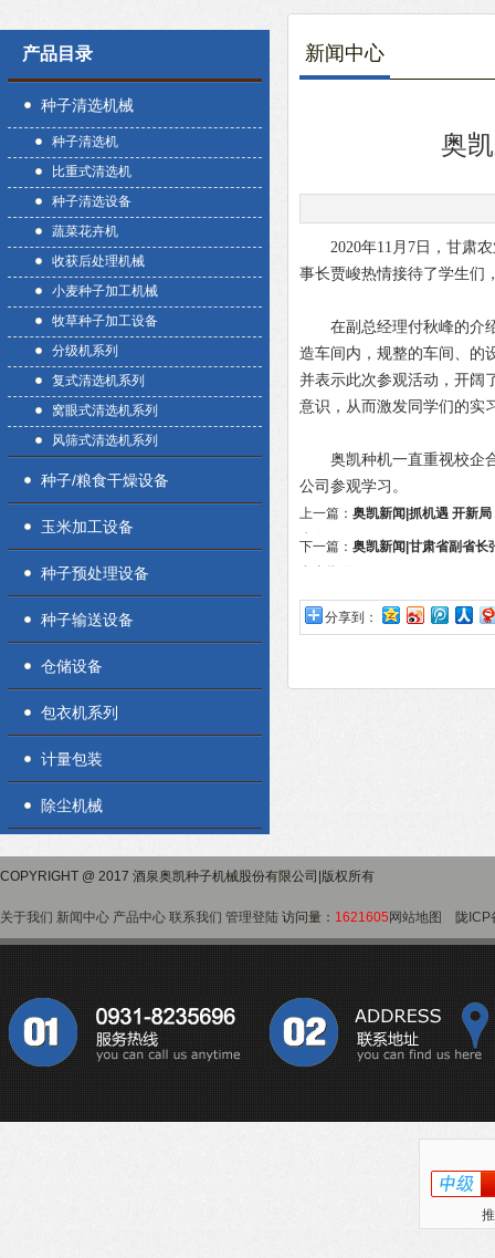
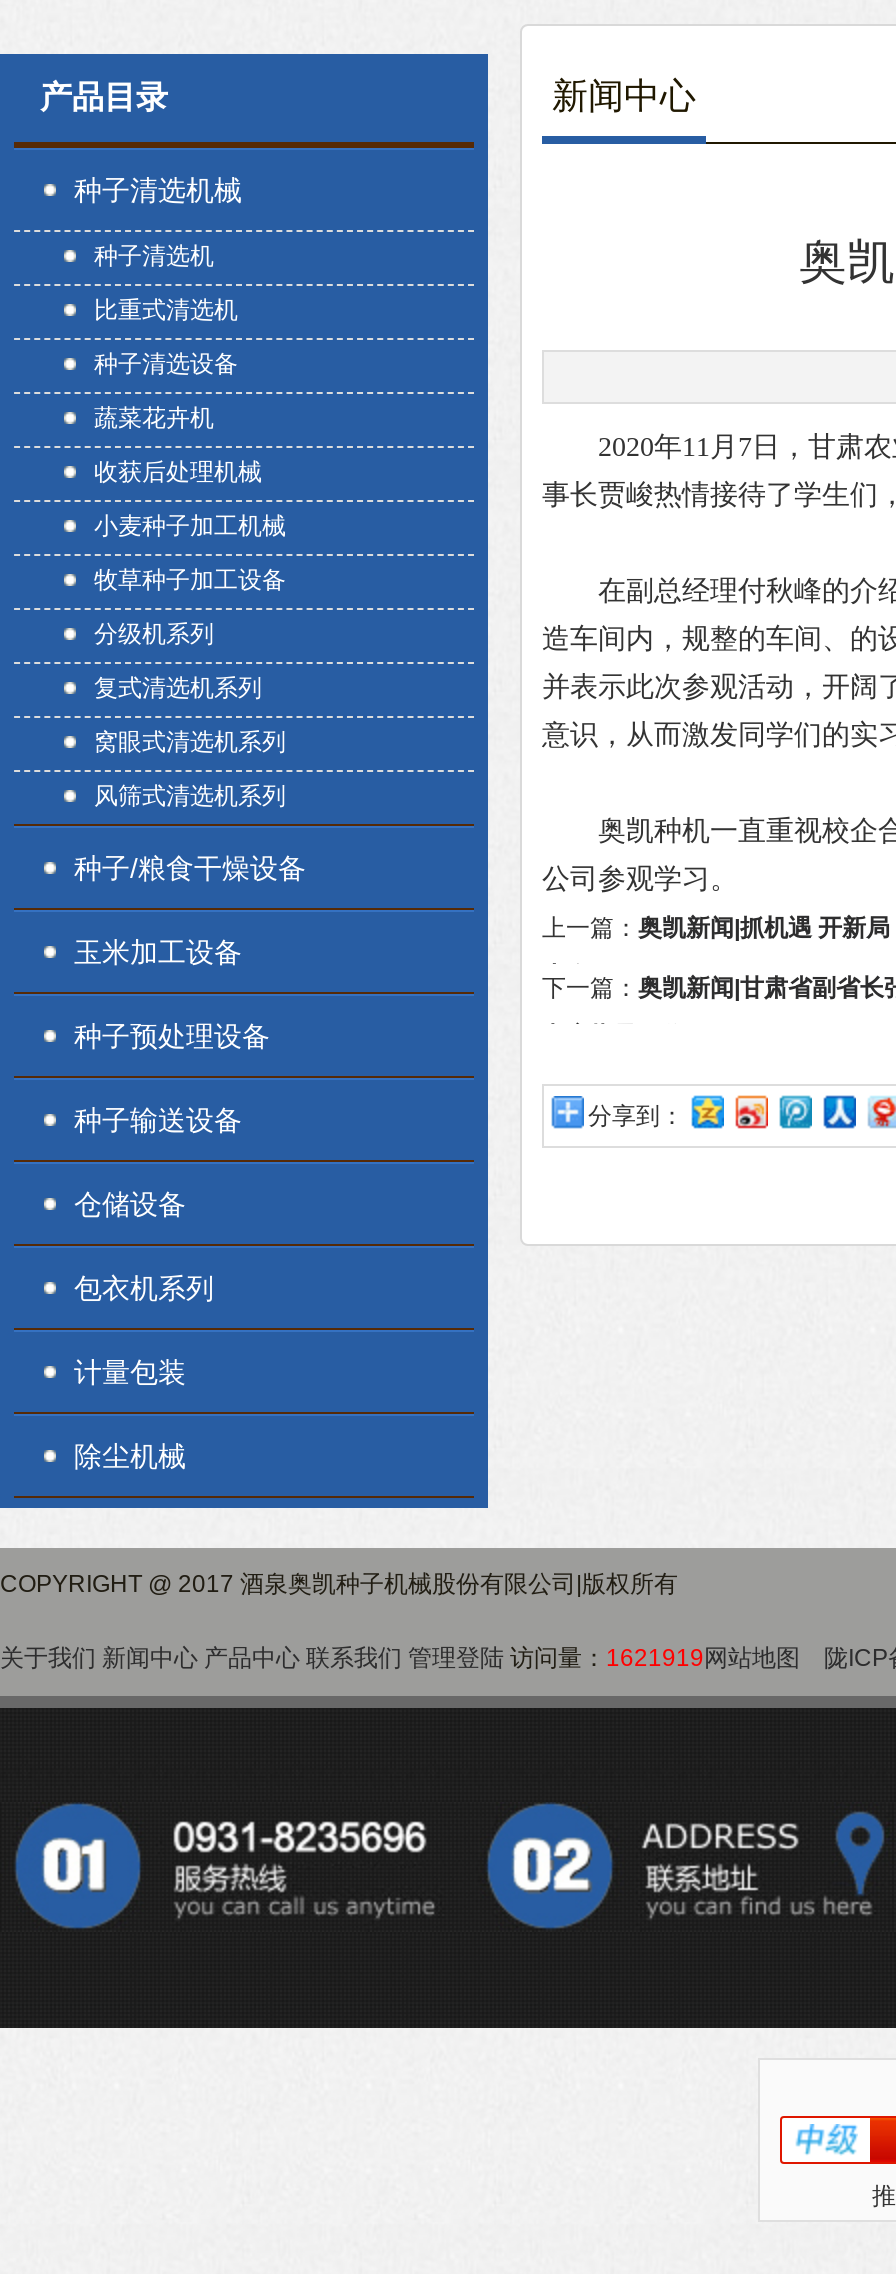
[0,909,442,925] 关于我们 新闻中心 产品中心 联系我们 管理登陆访问量：1621605网站地图 -> [0,1644,800,1672] 关于我们 新闻中心 产品中心 联系我们 管理登陆访问量：1621919网站地图

